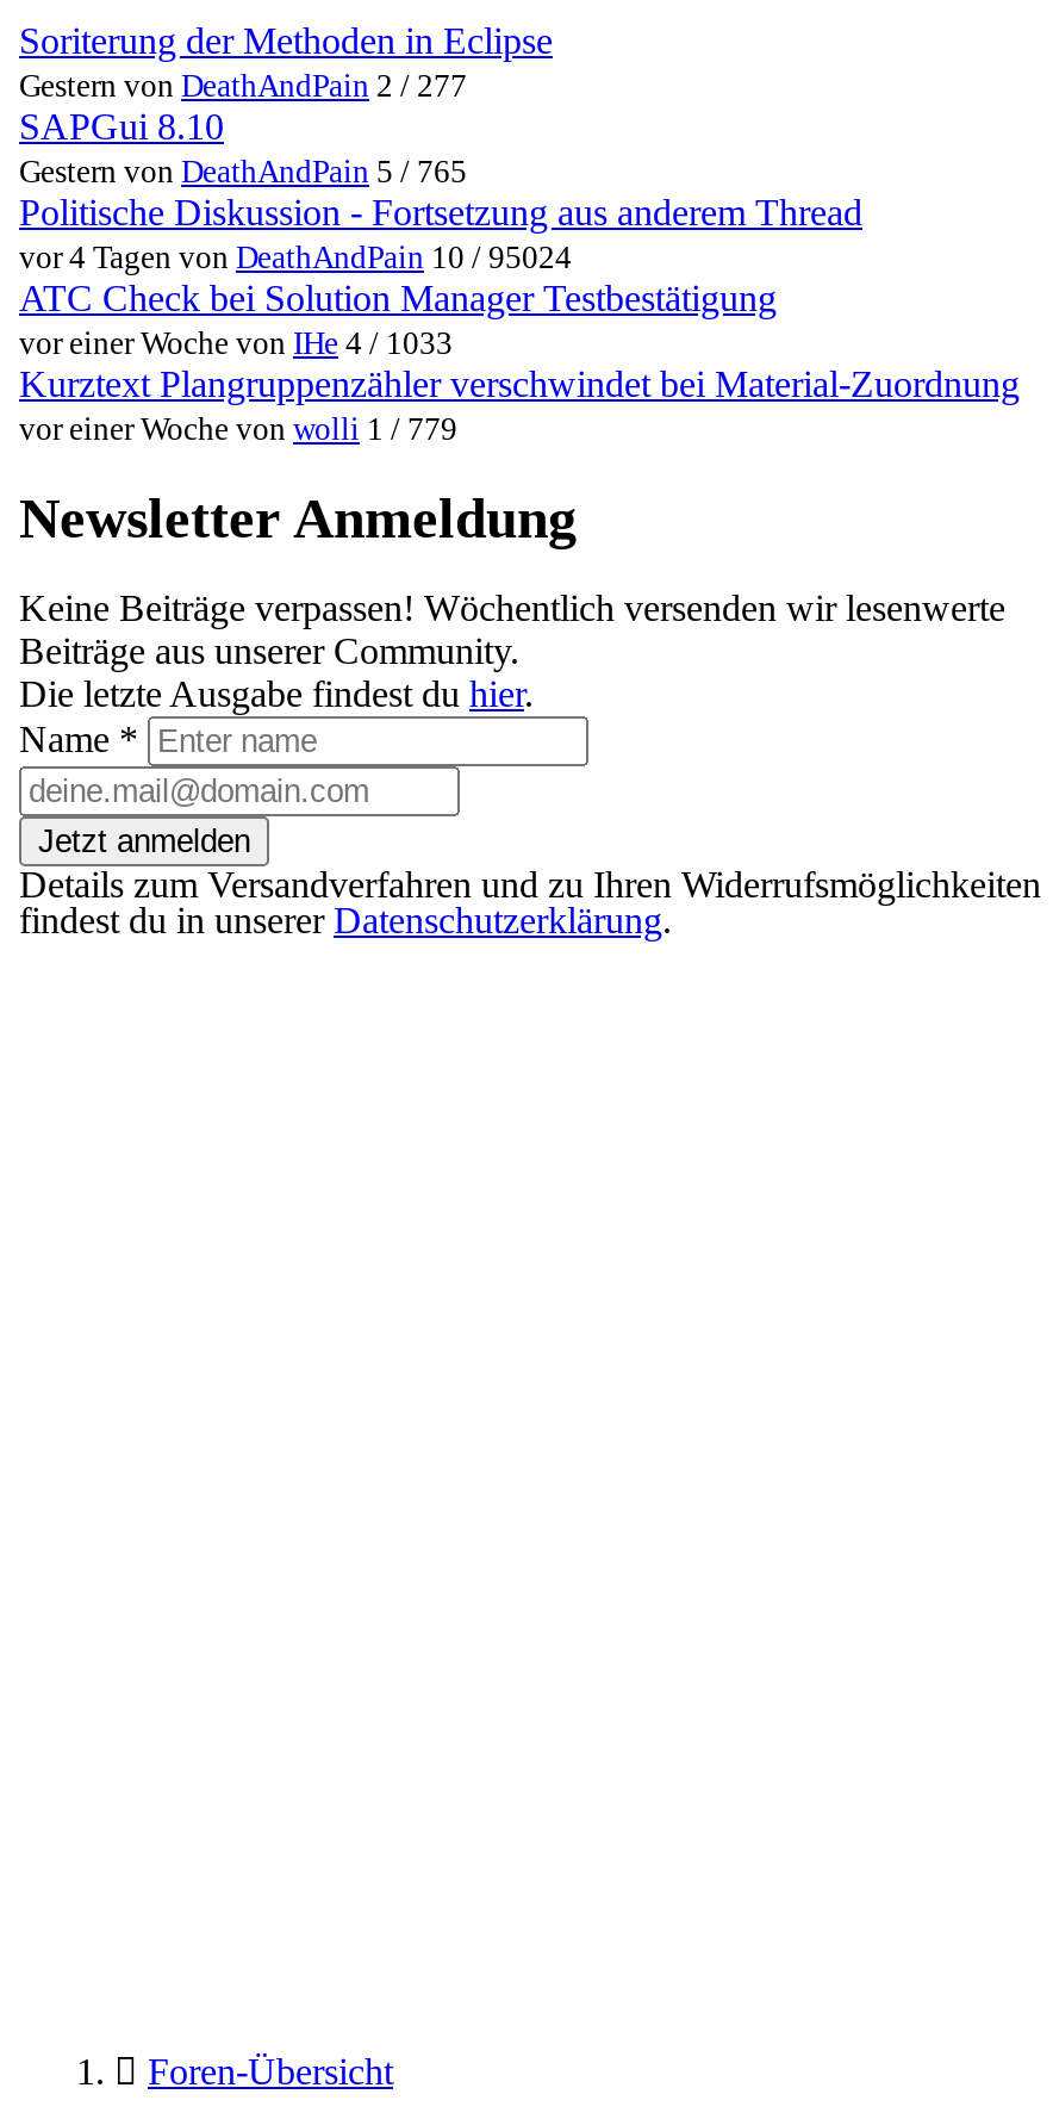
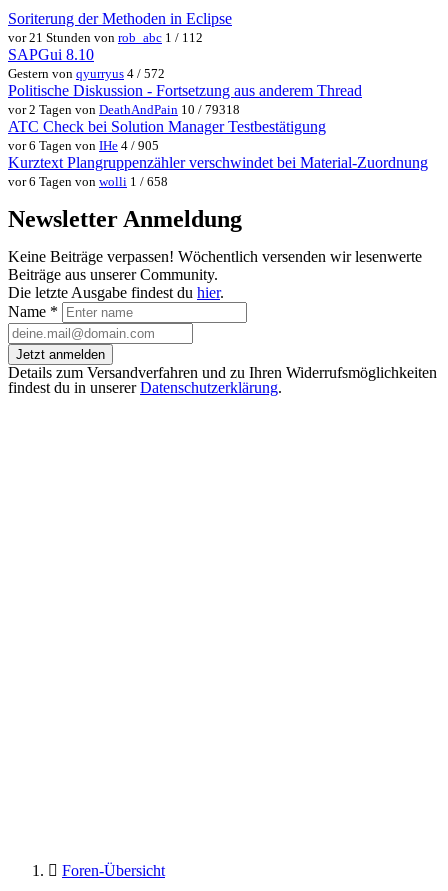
[19,69,467,104] Gestern von DeathAndPain 2 / 277 -> [8,30,203,45] vor 21 Stunden von rob_abc 1 / 112
[19,154,467,190] Gestern von DeathAndPain 5 / 765 -> [8,66,165,81] Gestern von qyurryus 4 / 572
[19,240,572,276] vor 4 Tagen von DeathAndPain 10 / 95024 -> [8,102,240,117] vor 2 Tagen von DeathAndPain 10 / 79318
[19,326,453,362] vor einer Woche von IHe 4 / 1033 -> [8,138,159,153] vor 6 Tagen von IHe 4 / 905
[19,412,457,448] vor einer Woche von wolli 1 / 779 -> [8,174,168,189] vor 6 Tagen von wolli 1 / 658

